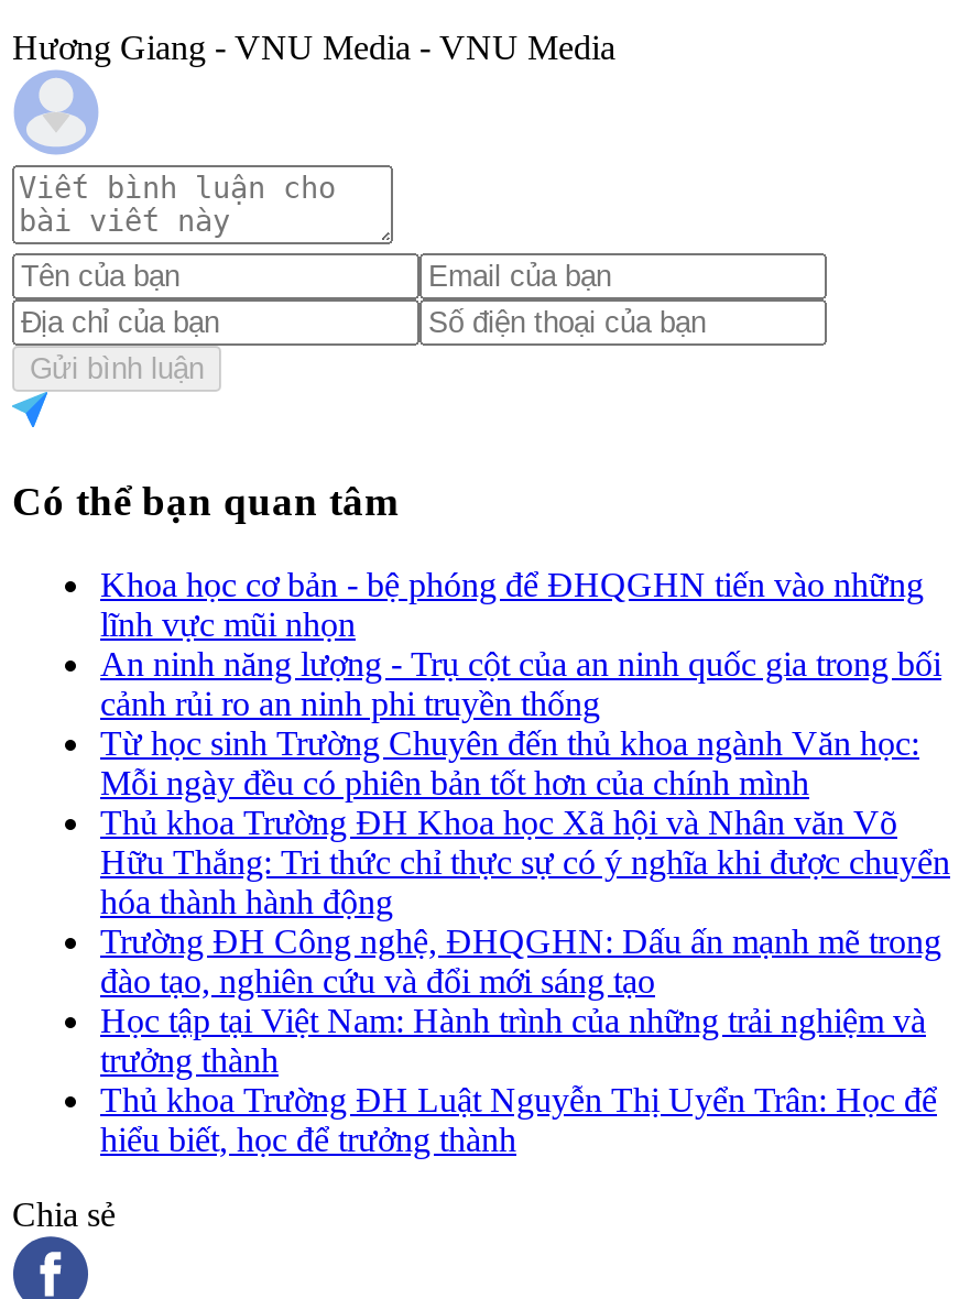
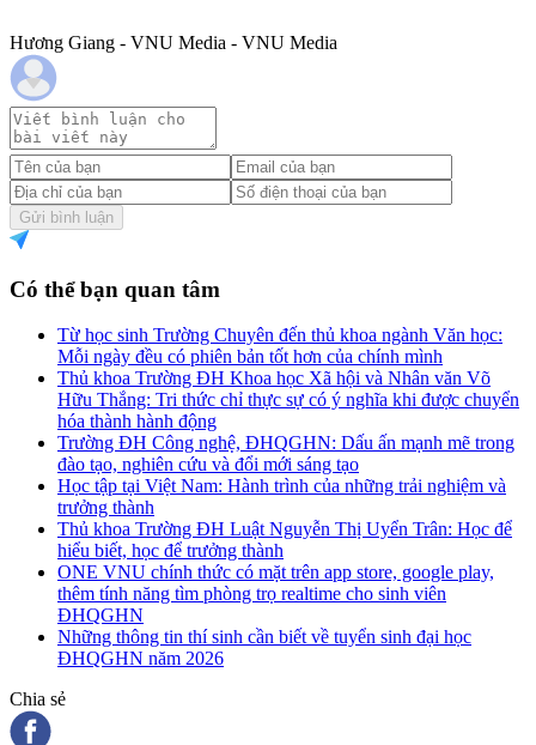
[100,566,941,723] Khoa học cơ bản - bệ phóng để ĐHQGHN tiến vào những | lĩnh vực mũi nhọn | An ninh năng lượng - Trụ cột của an ninh quốc gia trong bối | cảnh rủi ro an ninh phi truyền thống -> none
moved [100,725,950,1159] -> [57,325,519,561]: Từ học sinh Trường Chuyên đến thủ khoa ngành Văn học: | Mỗi ngày đều có phiên bản tốt hơn của chính mình | Thủ khoa Trường ĐH Khoa học Xã hội và Nhân văn Võ | ... | Thủ khoa Trường ĐH Luật Nguyễn Thị Uyển Trân: Học để | hiểu biết, học để trưởng thành
none -> [57,562,494,669] ONE VNU chính thức có mặt trên app store, google play, | thêm tính năng tìm phòng trọ realtime cho sinh viên | ĐHQGHN | Những thông tin thí sinh cần biết về tuyển sinh đại học | ĐHQGHN năm 2026

